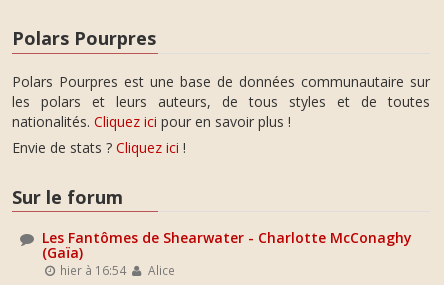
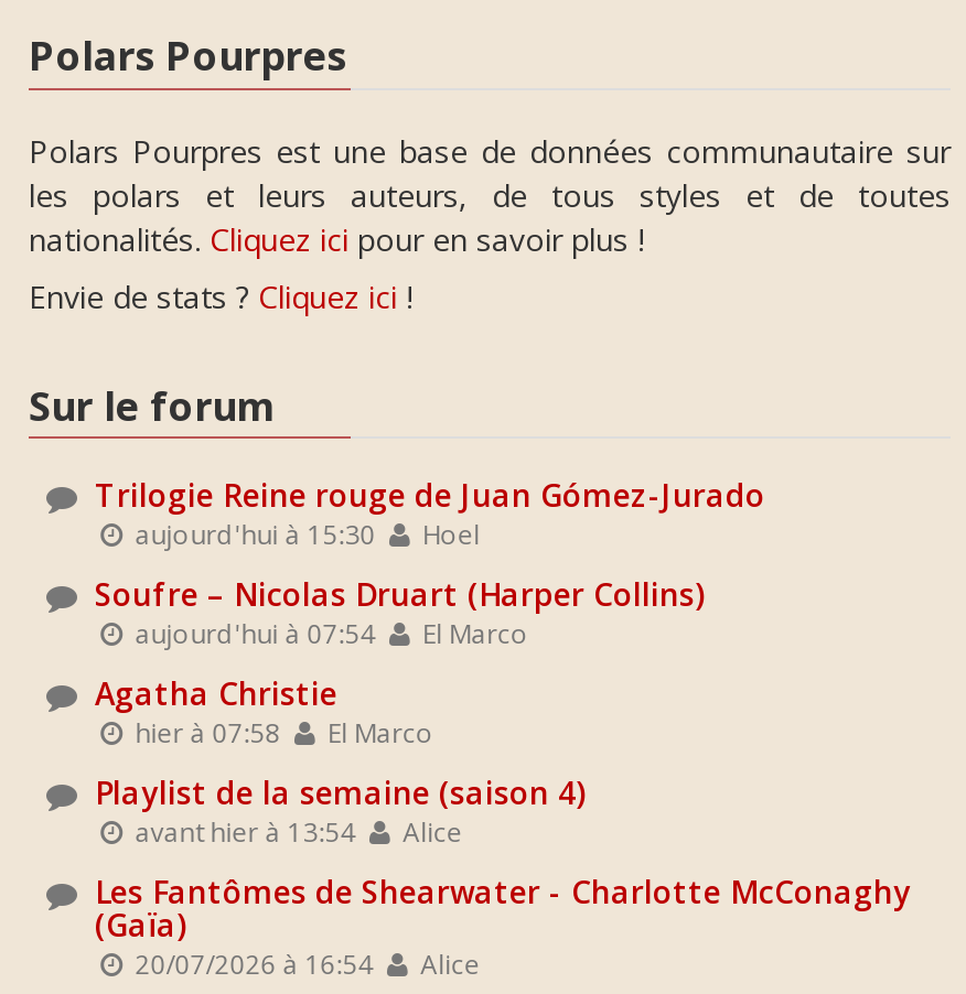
none -> [95,474,765,849] Trilogie Reine rouge de Juan Gómez-Jurado | aujourd'hui à 15:30 | Hoel | Soufre – Nicolas Druart (Harper Collins) | aujourd'hui à 07:54 | El Marco | Agatha Christie | hier à 07:58 | El Marco | Playlist de la semaine (saison 4) | avant hier à 13:54 | Alice
[57,262,175,278] hier à 16:54 Alice -> [129,946,480,981] 20/07/2026 à 16:54 Alice

